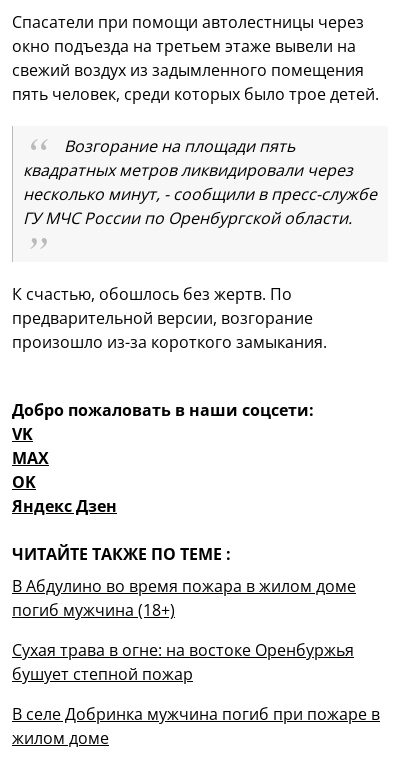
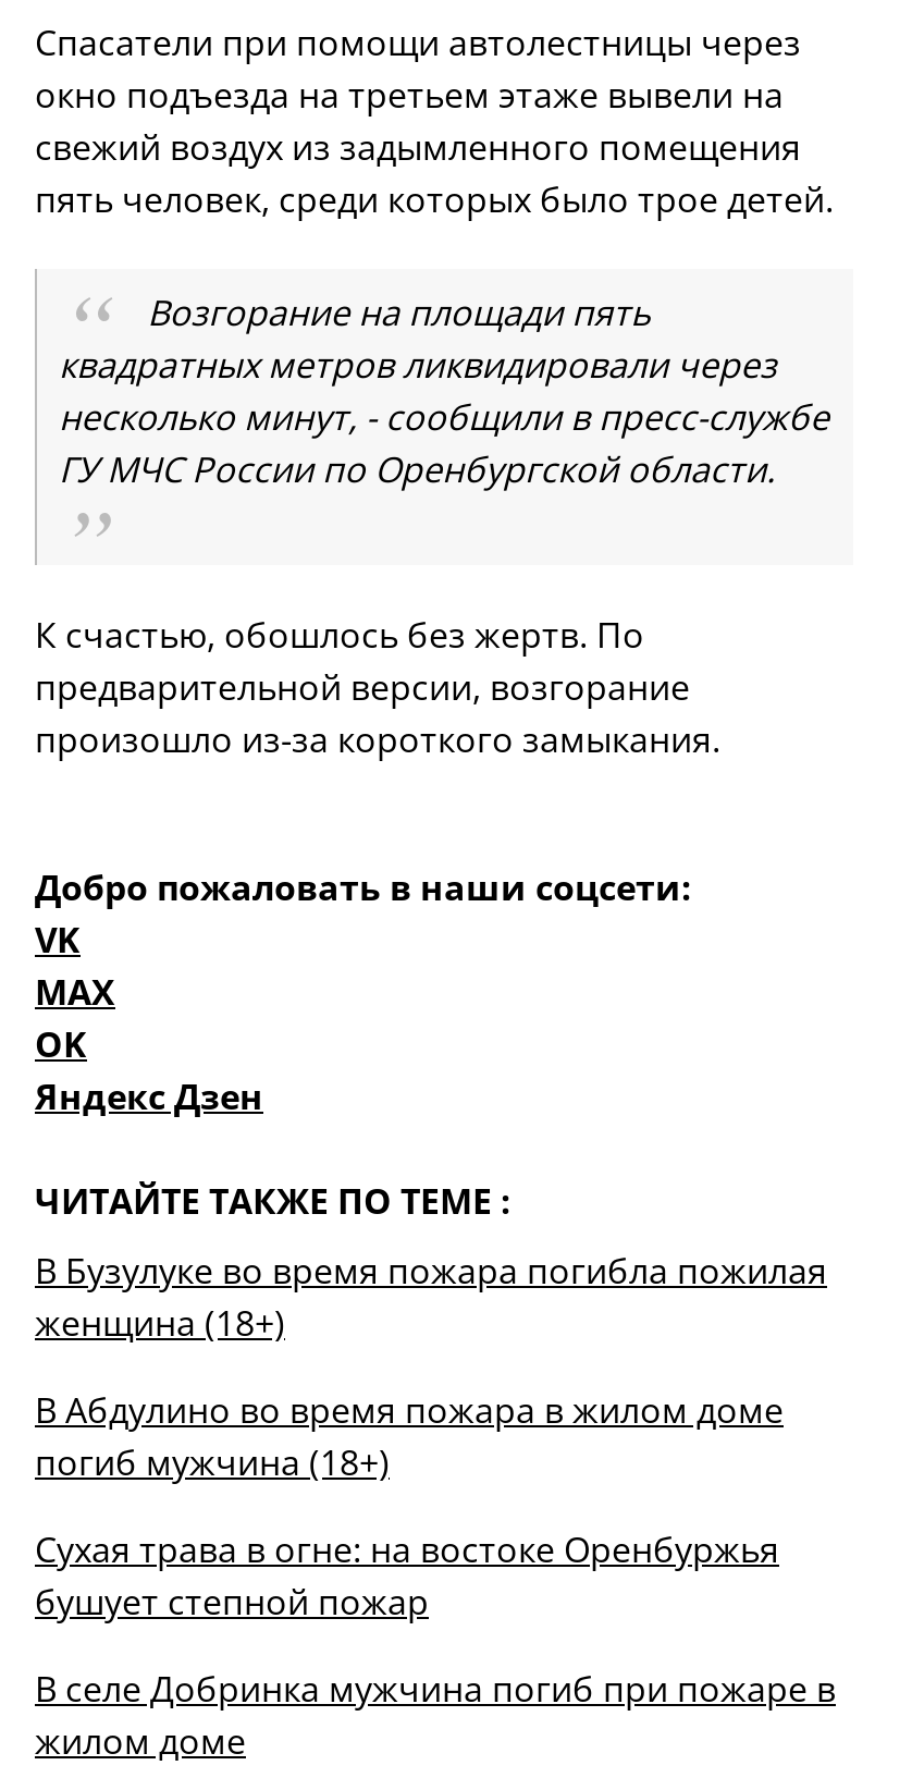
none -> [35,1247,827,1347] В Бузулуке во время пожара погибла пожилая | женщина (18+)

